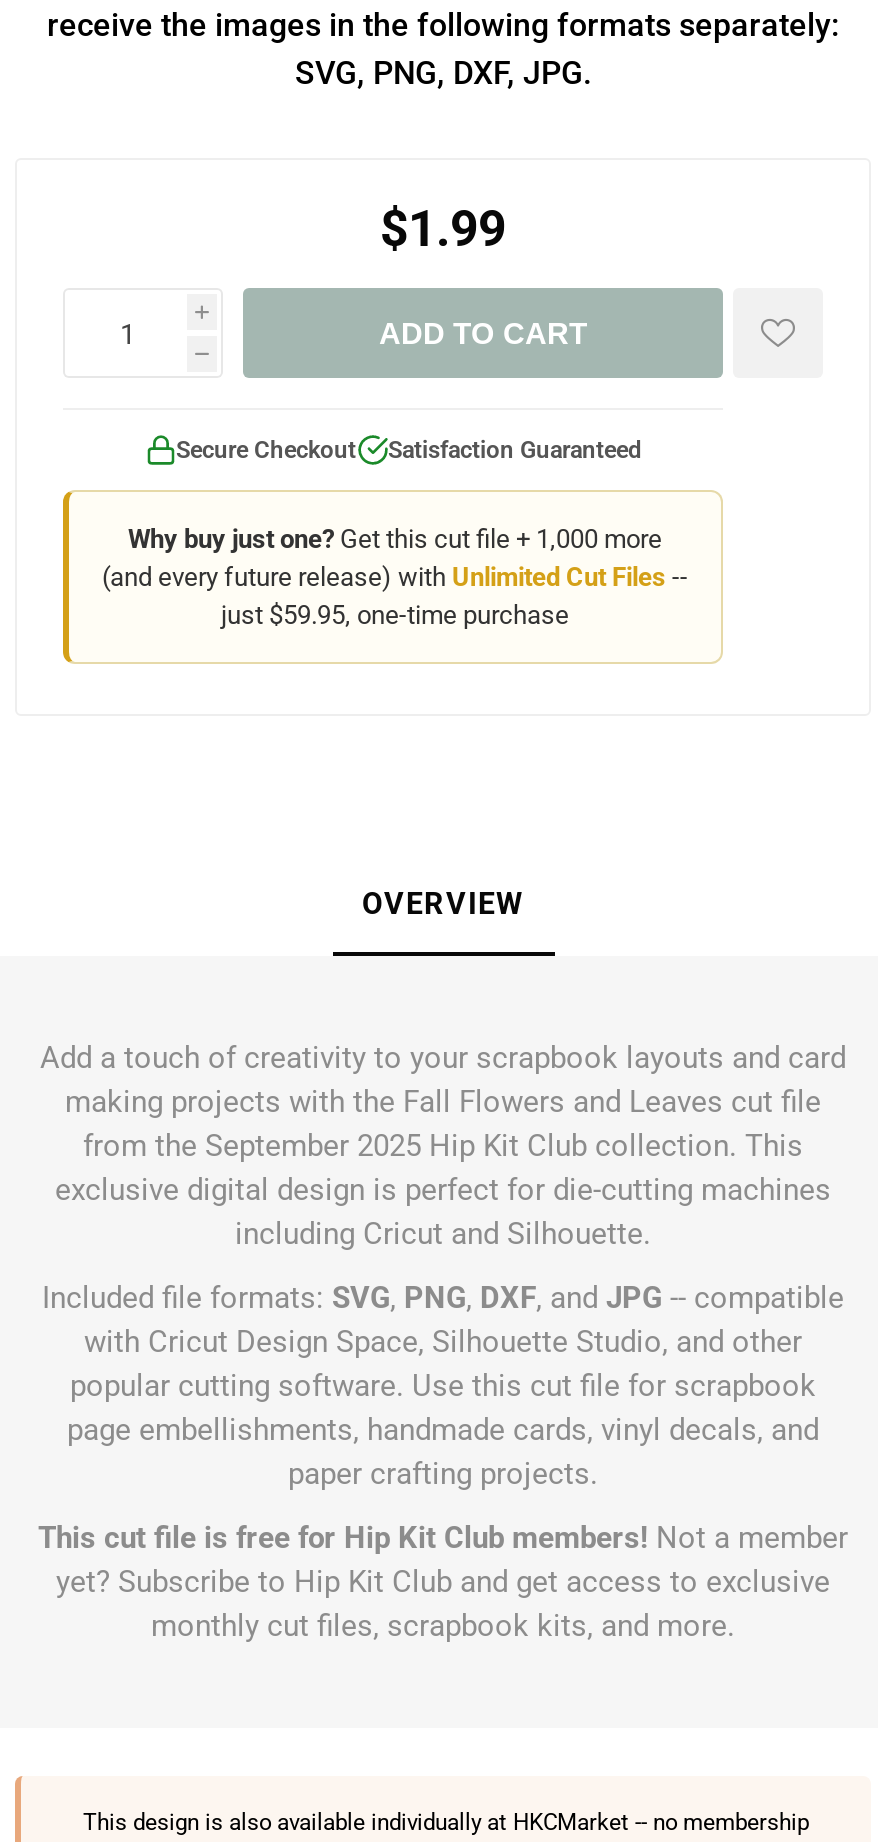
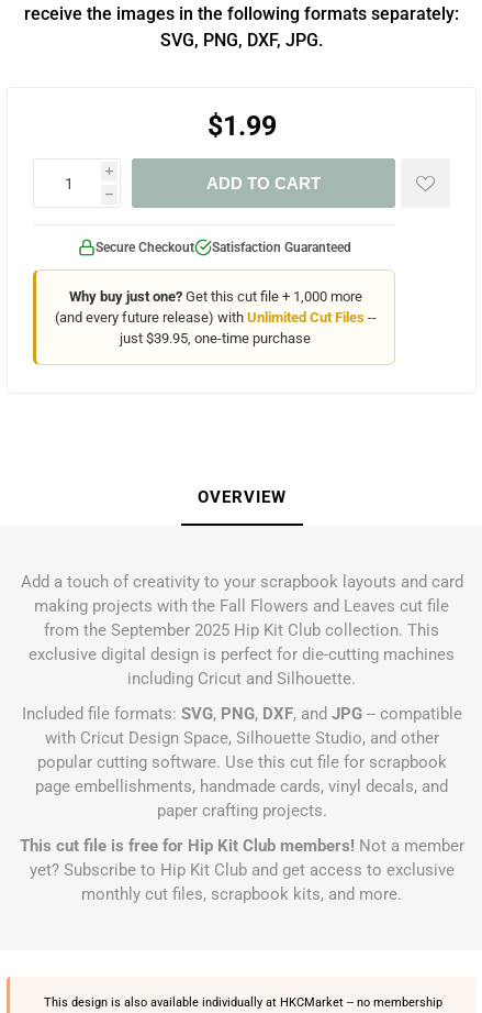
[221,600,569,630] just $59.95, one-time purchase -> [120,330,311,346] just $39.95, one-time purchase

